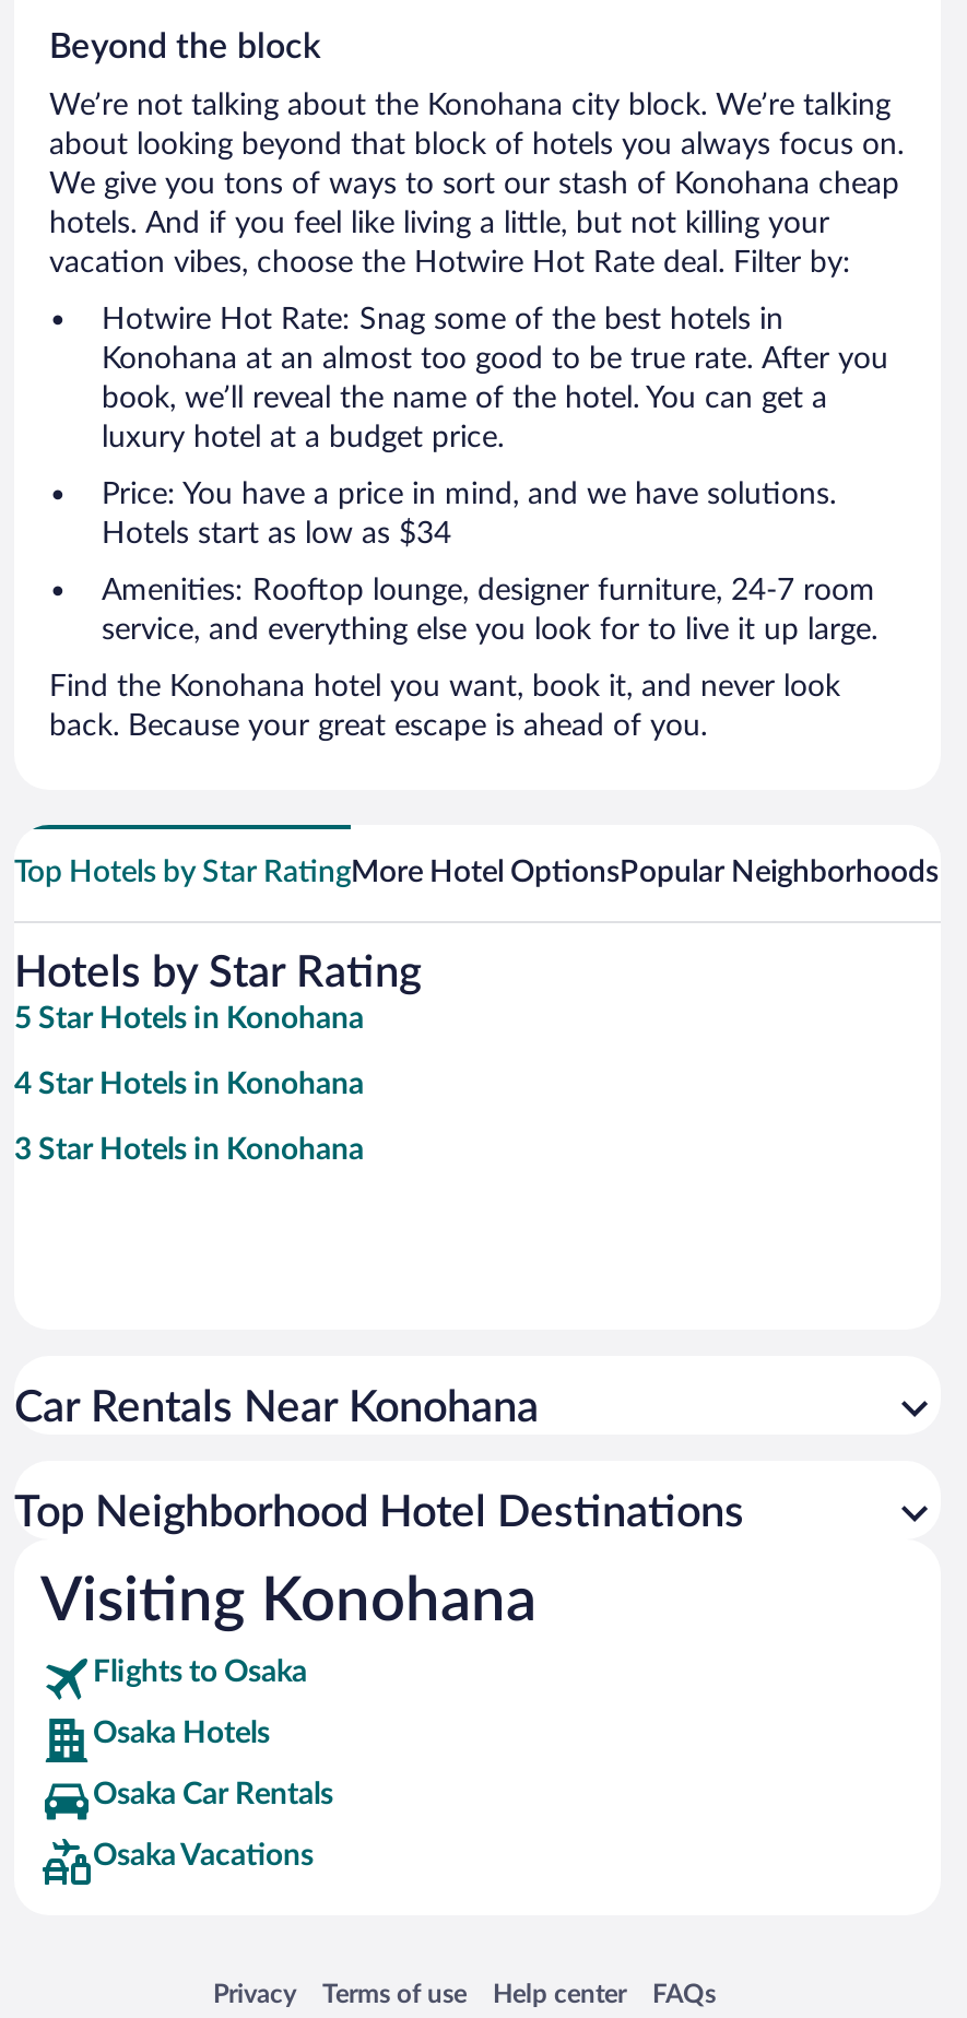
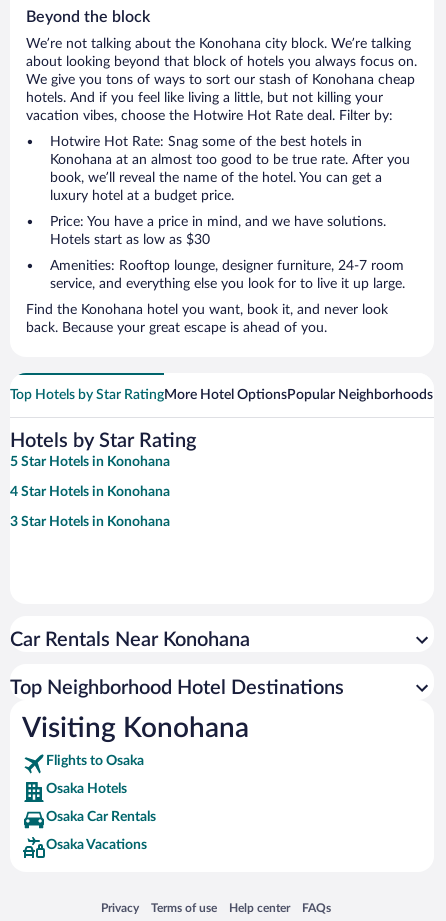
[102,519,451,550] Hotels start as low as $34 -> [50,233,210,247] Hotels start as low as $30

